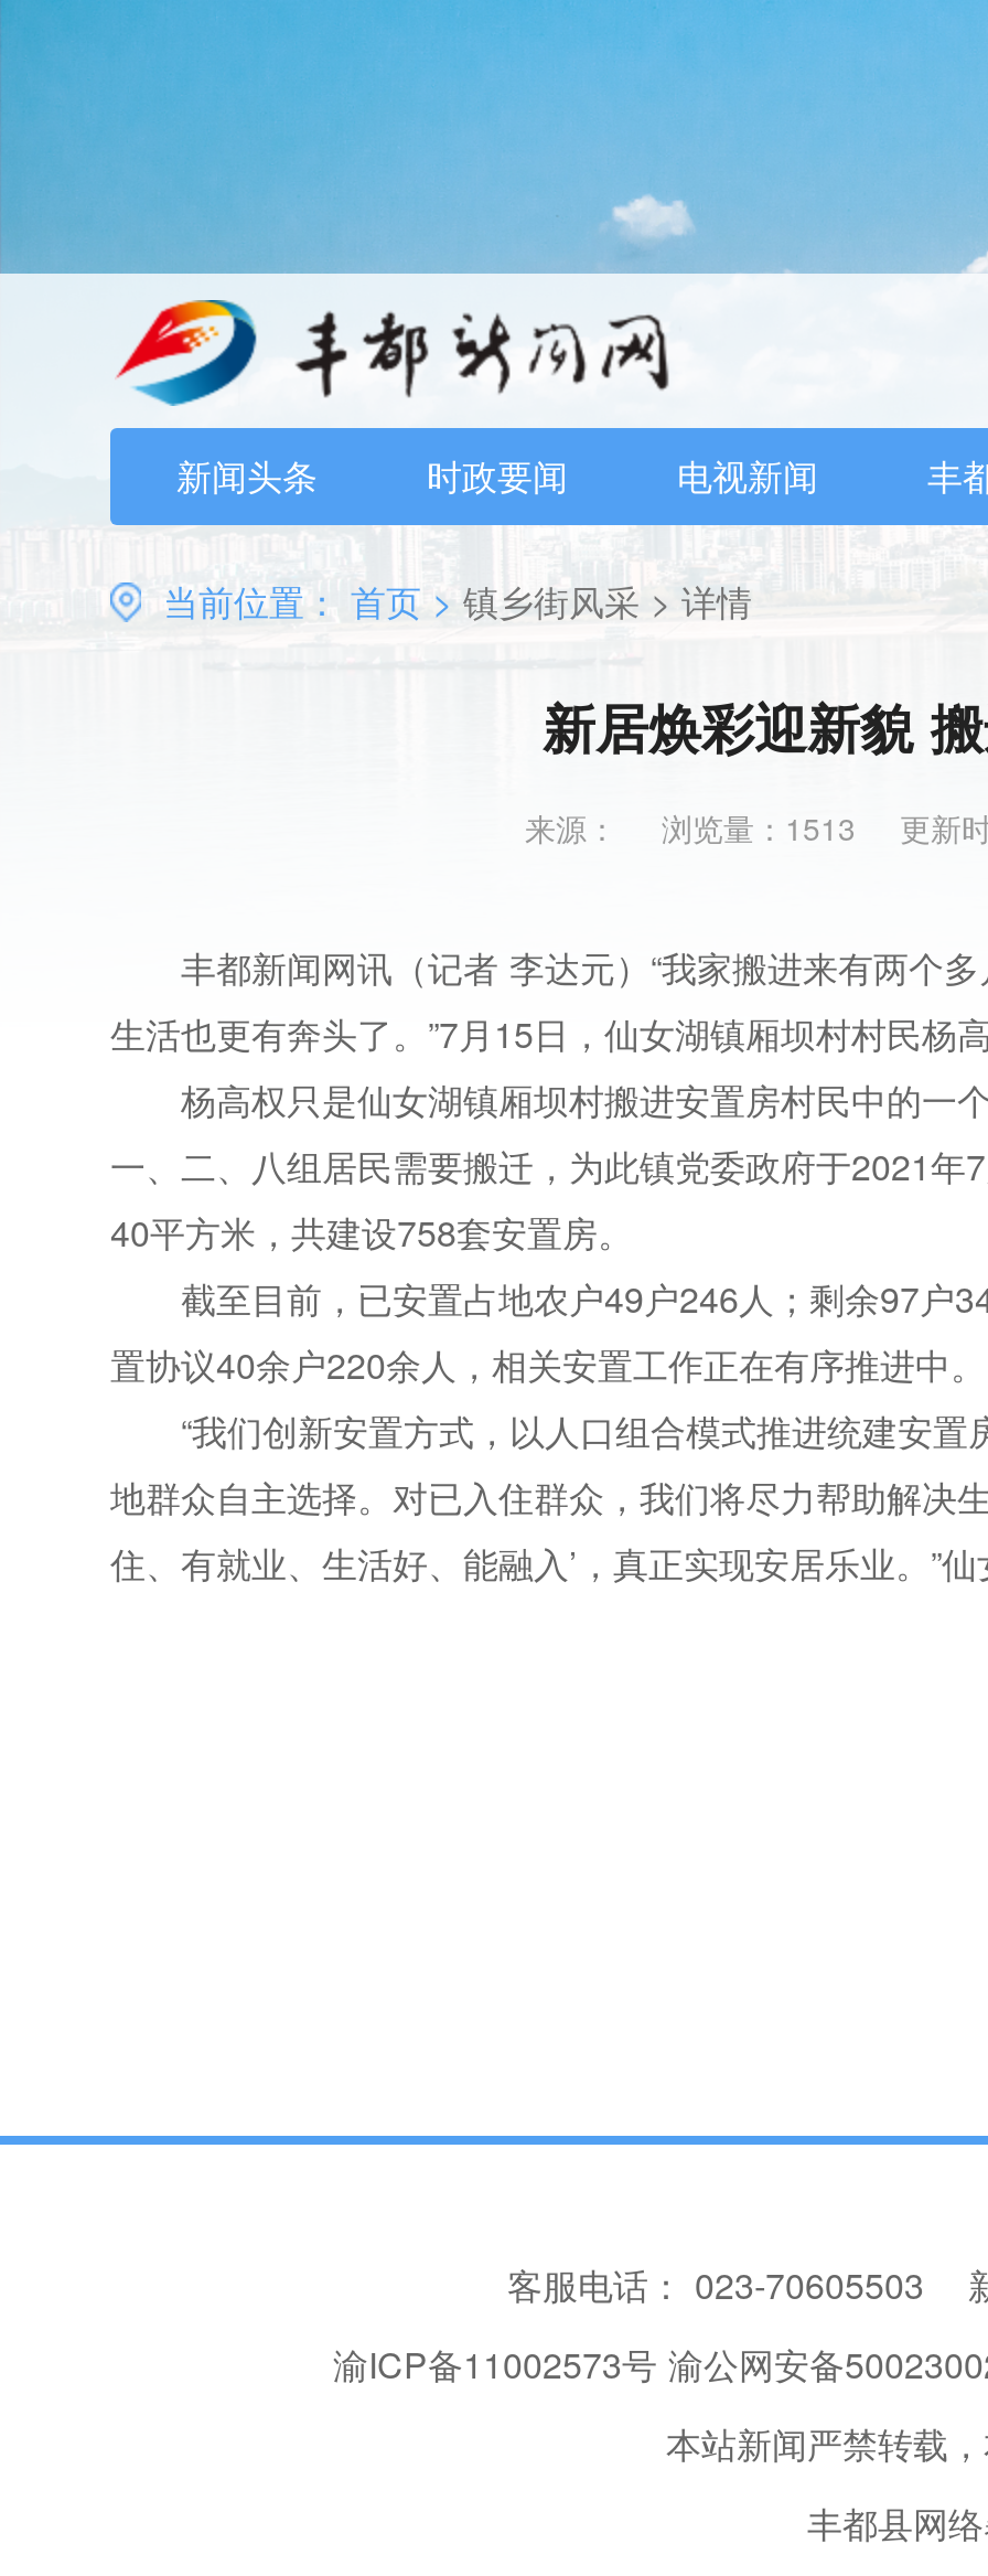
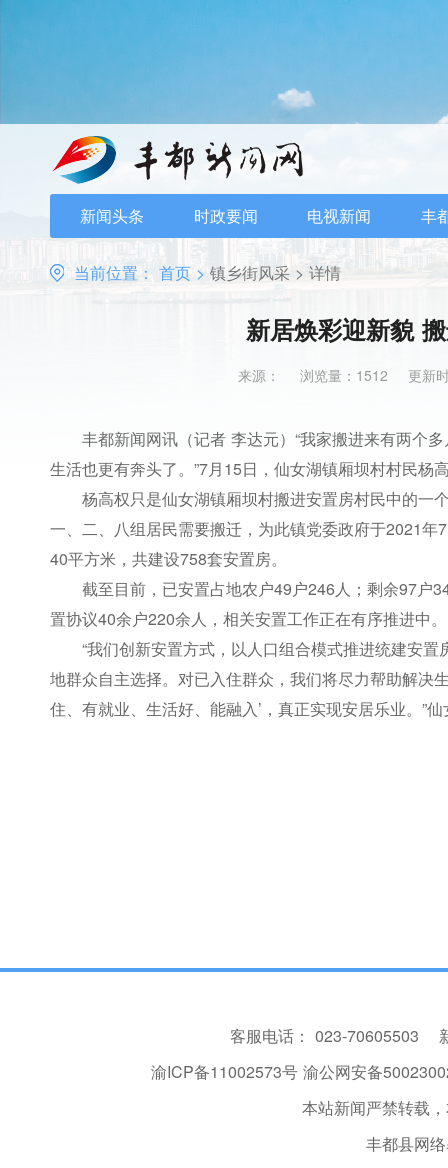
[662,805,856,849] 浏览量：1513 -> [300,365,388,385] 浏览量：1512

